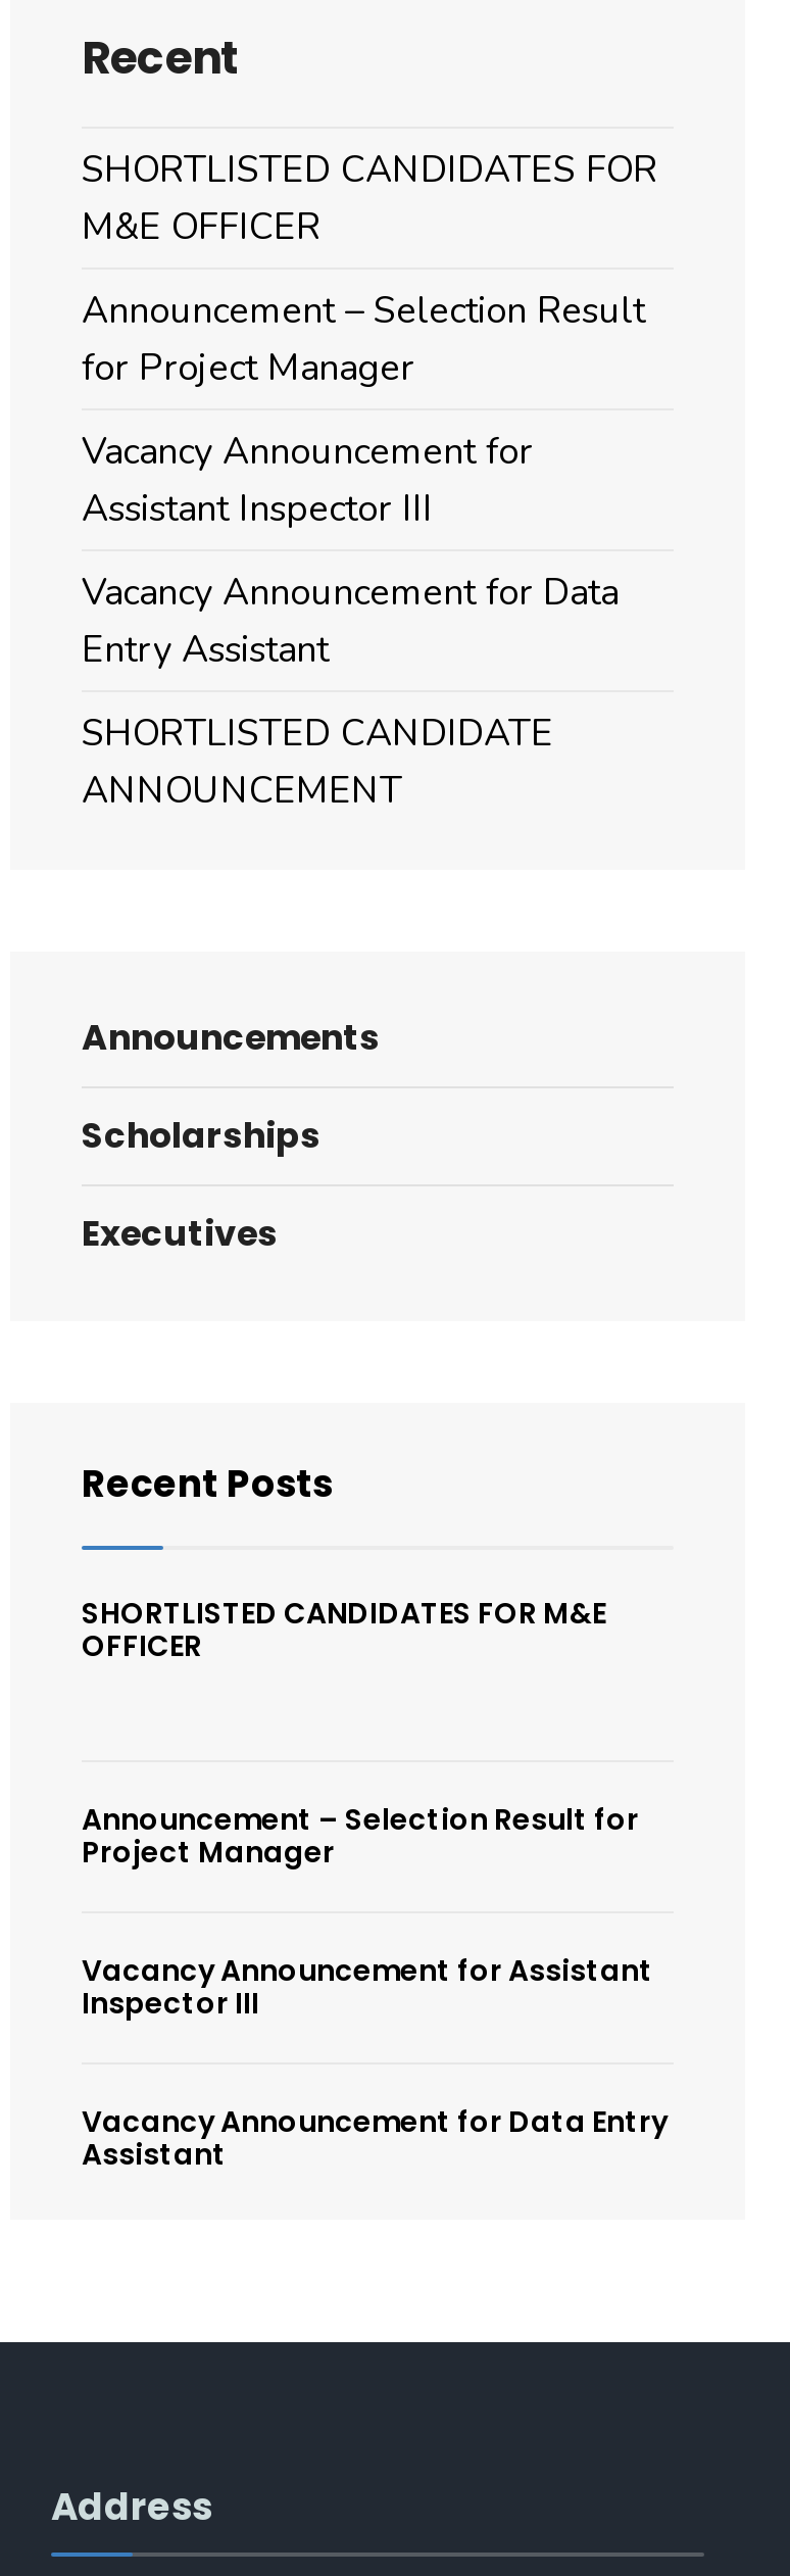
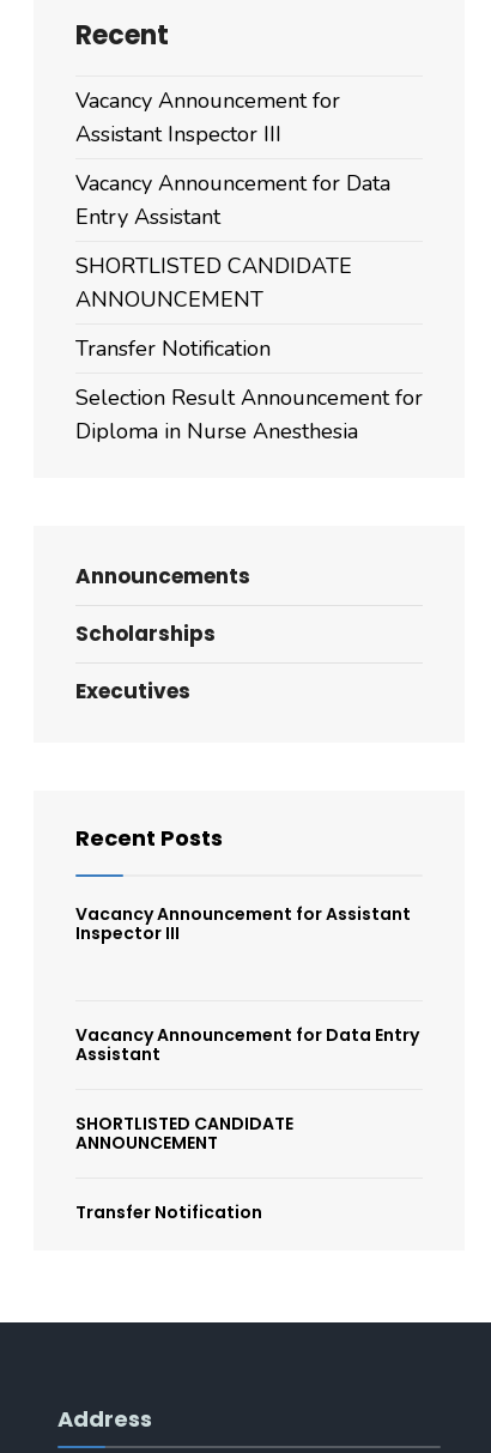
[82,144,657,391] SHORTLISTED CANDIDATES FOR | M&E OFFICER | Announcement – Selection Result | for Project Manager -> none
moved [82,426,619,814] -> [75,86,390,313]: Vacancy Announcement for | Assistant Inspector III | Vacancy Announcement for Data | Entry Assistant | SHORTLISTED CANDIDATE | ANNOUNCEMENT
none -> [75,334,423,445] Transfer Notification | Selection Result Announcement for | Diploma in Nurse Anesthesia
[82,1592,606,1665] SHORTLISTED CANDIDATES FOR M&E | OFFICER -> none
[82,1798,639,1872] Announcement – Selection Result for | Project Manager -> none
moved [82,1949,653,2023] -> [75,902,411,945]: Vacancy Announcement for Assistant | Inspector III
moved [82,2100,668,2174] -> [75,1022,419,1066]: Vacancy Announcement for Data Entry | Assistant
none -> [75,1111,293,1224] SHORTLISTED CANDIDATE | ANNOUNCEMENT | Transfer Notification

